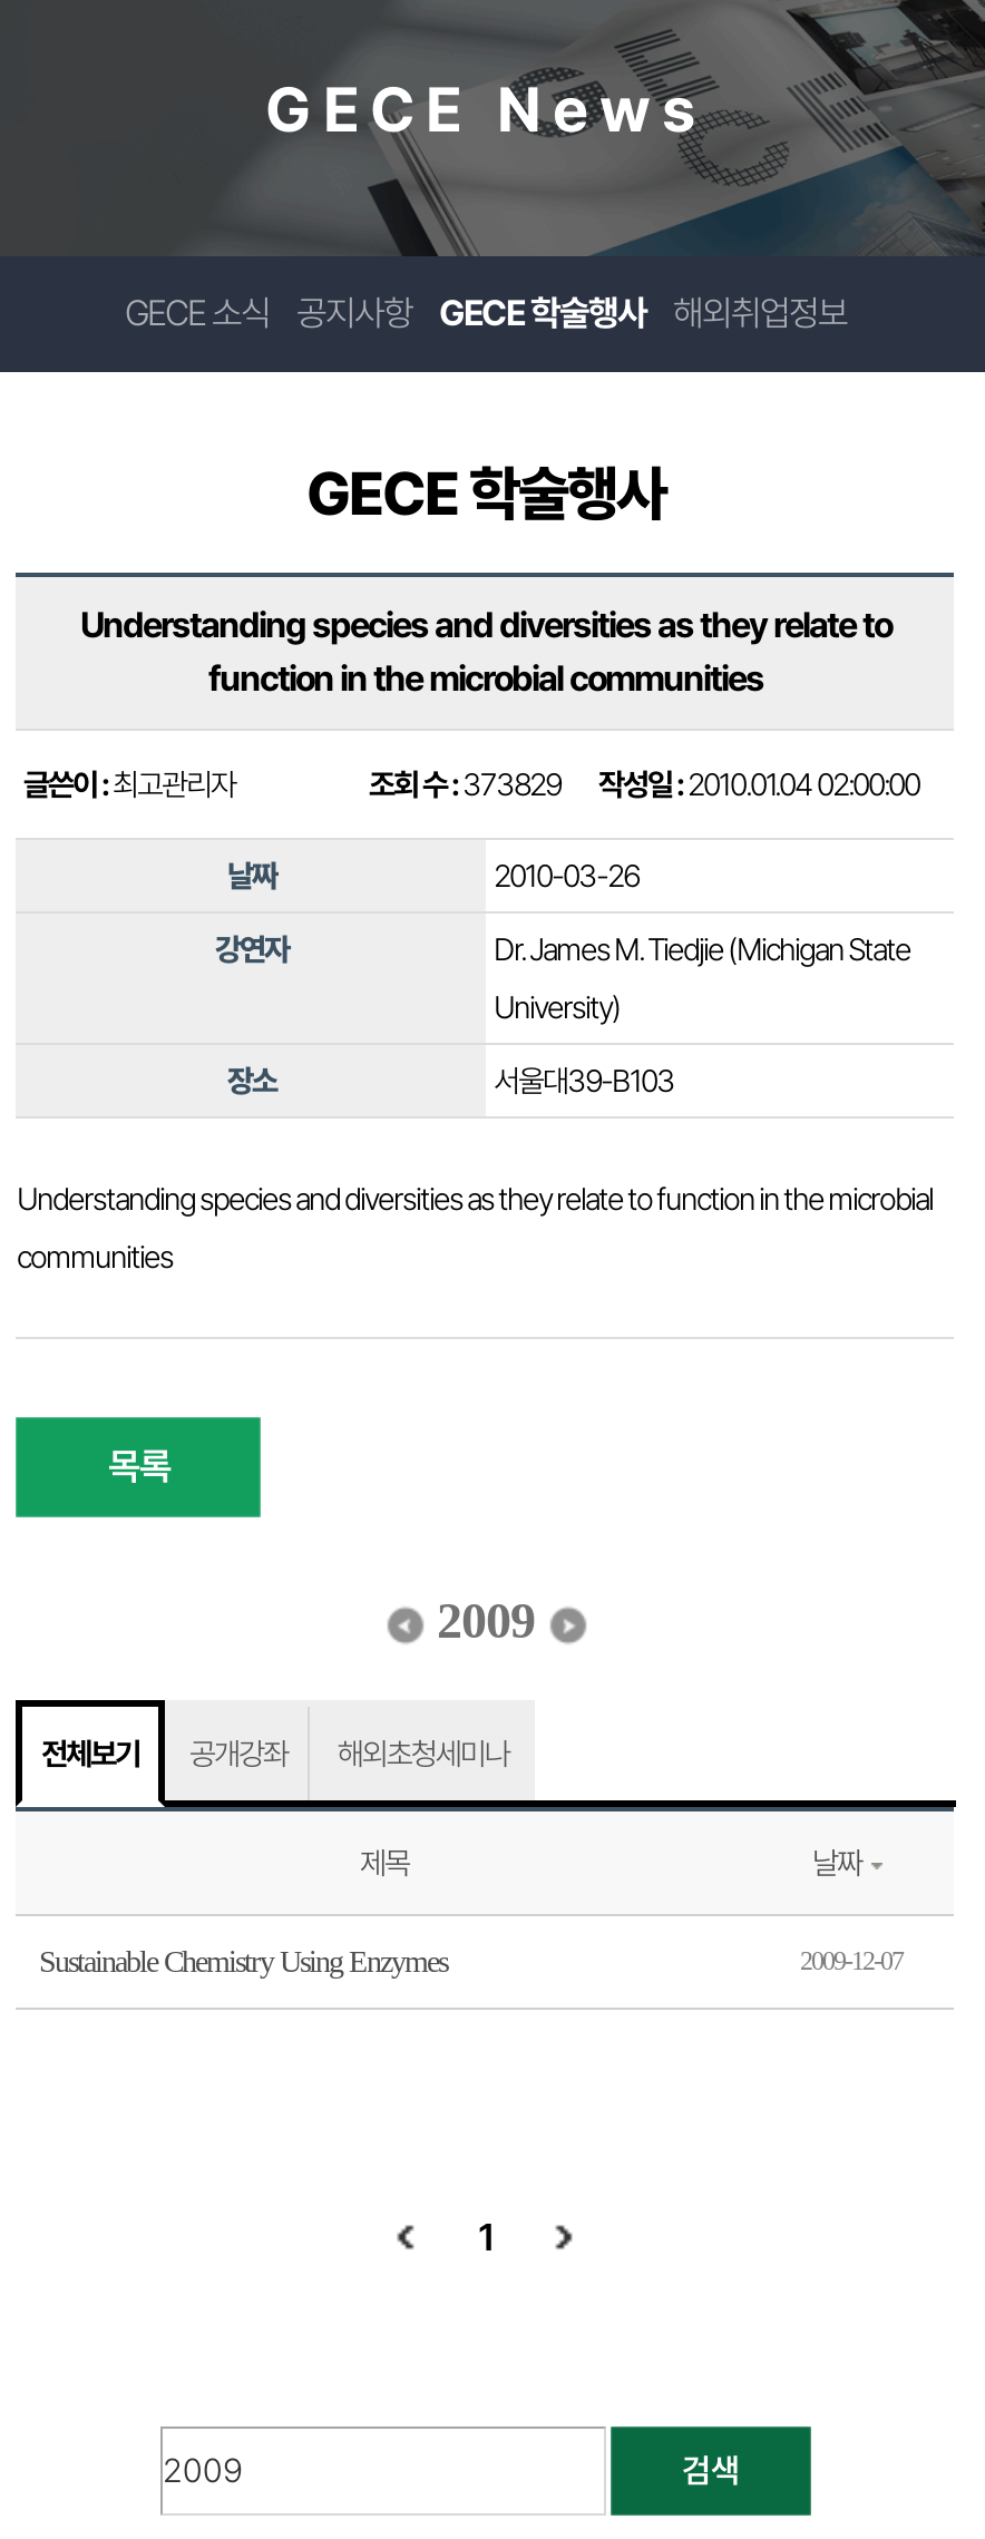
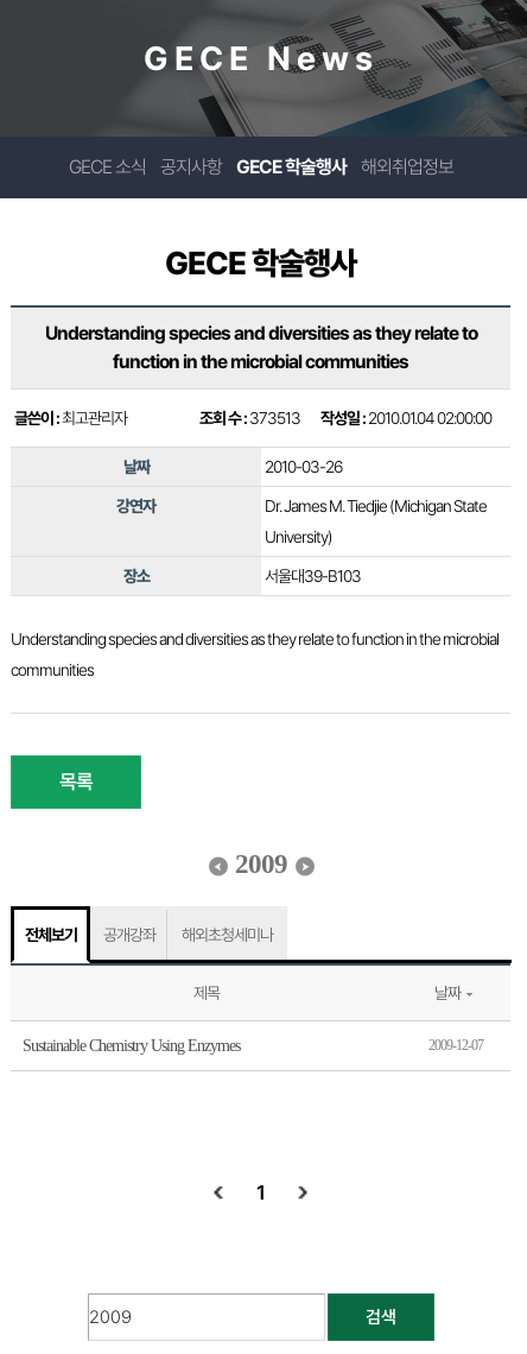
[369,766,919,802] 조회 수 : 373829 작성일 : 2010.01.04 02:00:00 -> [200,409,492,428] 조회 수 : 373513 작성일 : 2010.01.04 02:00:00

